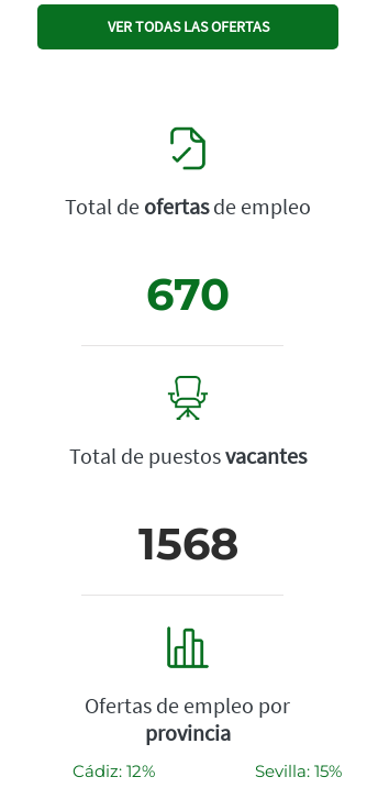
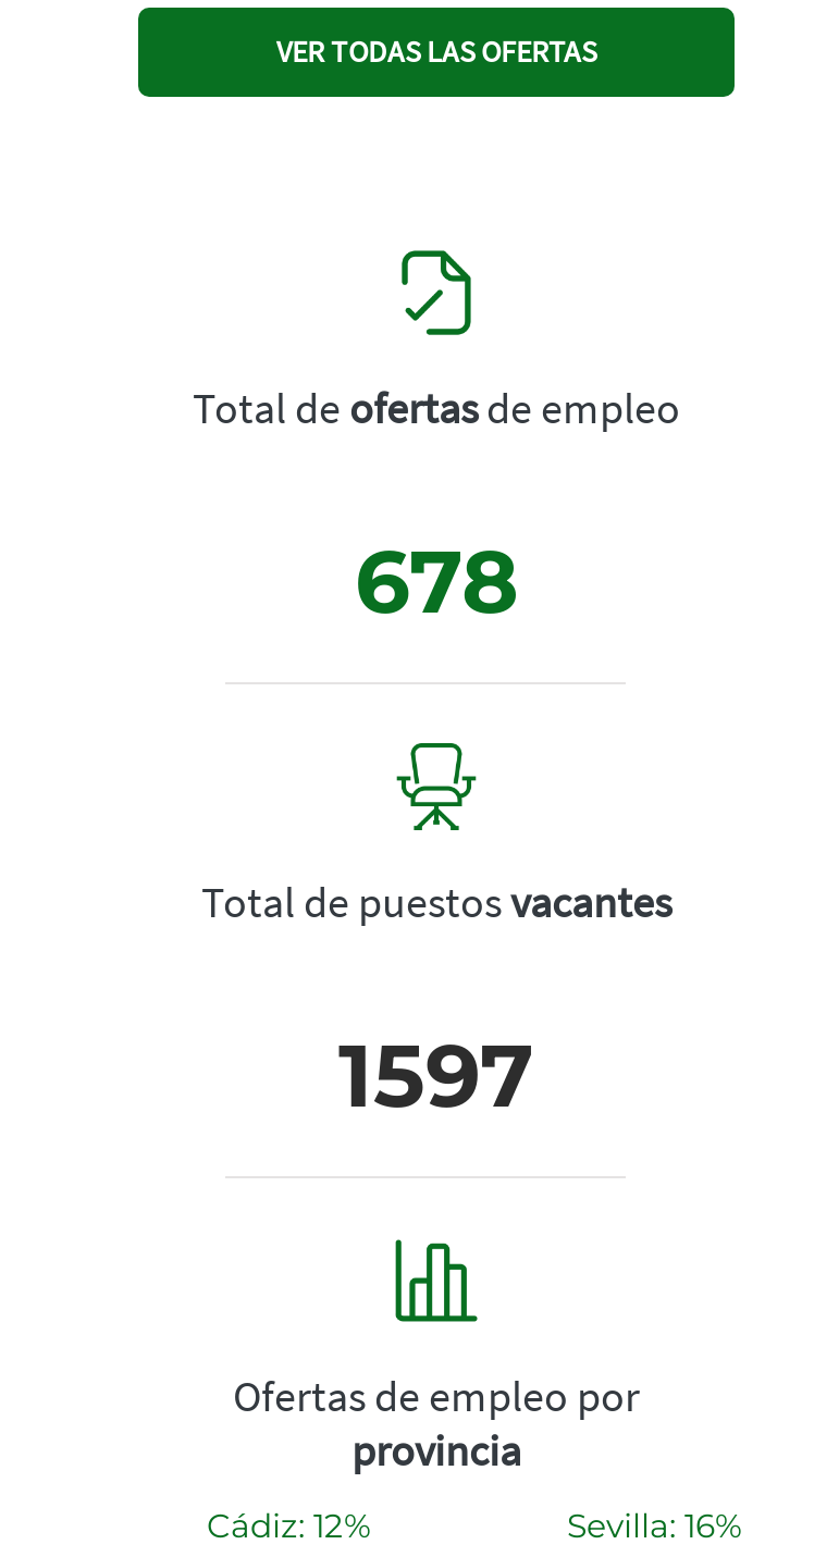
[146,267,230,321] 670 -> [355,528,518,635] 678
[138,517,238,571] 1568 -> [338,1022,534,1129] 1597
[254,761,341,782] Sevilla: 15% -> [567,1505,741,1547] Sevilla: 16%

